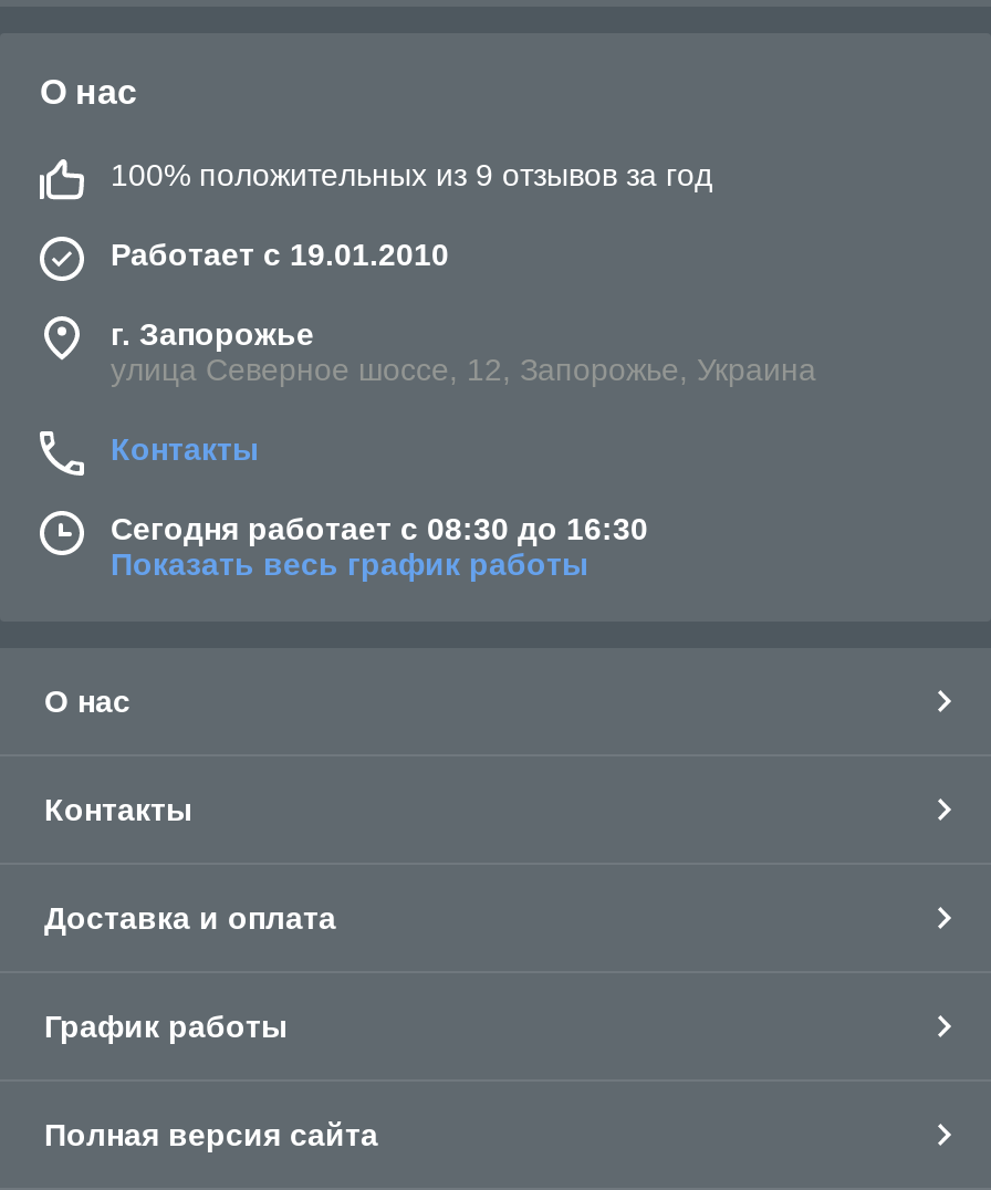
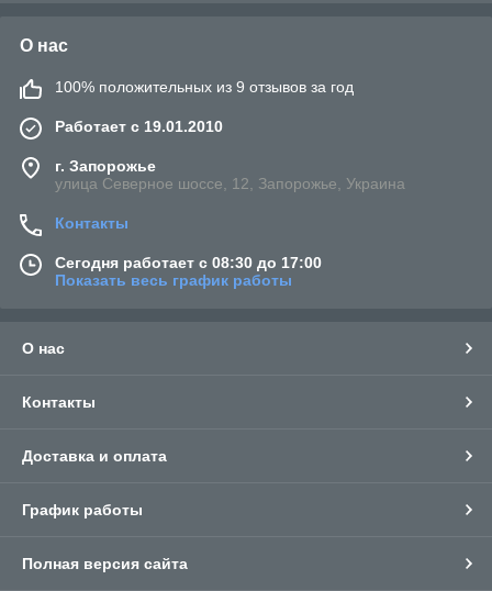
[111,511,648,546] Сегодня работает с 08:30 до 16:30 -> [55,254,322,271] Сегодня работает с 08:30 до 17:00

